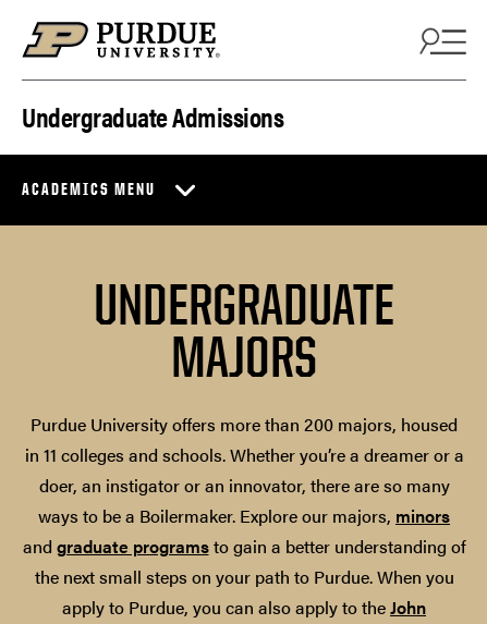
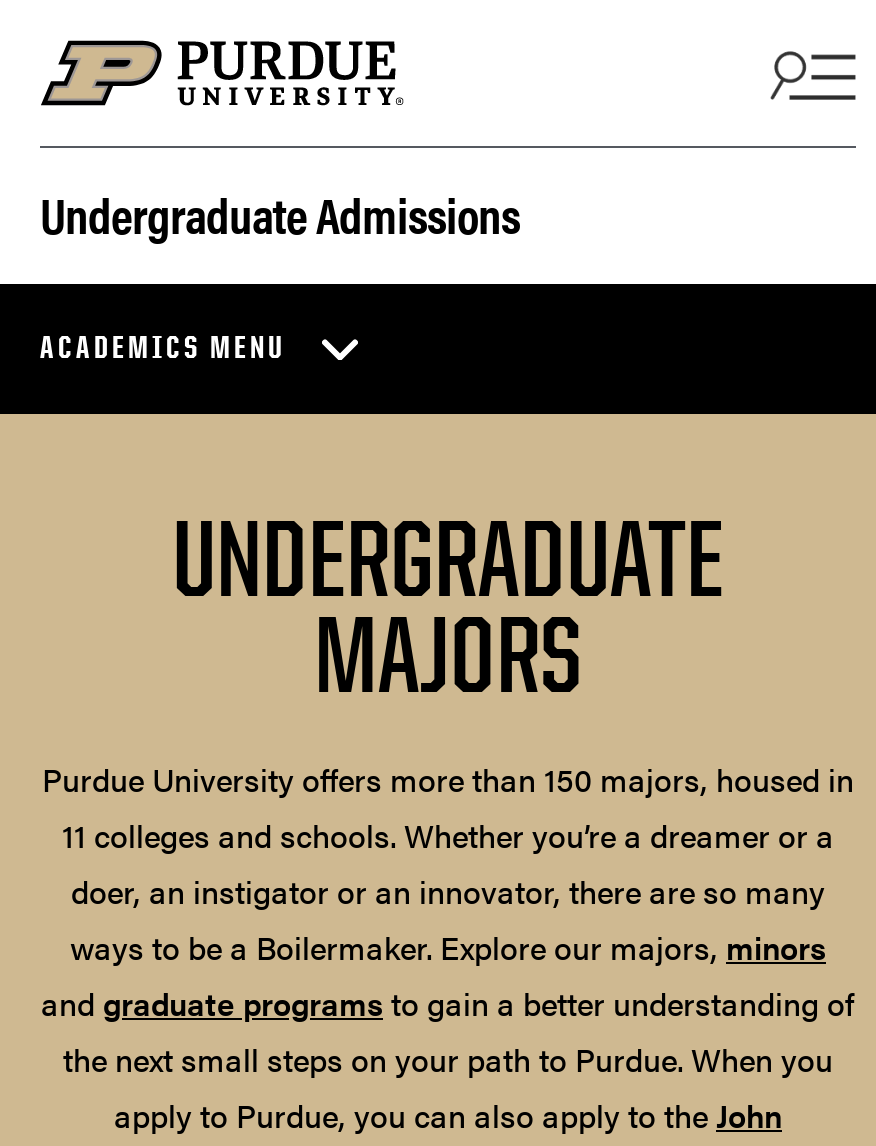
[25,412,464,467] Purdue University offers more than 200 majors, housed | in 11 colleges and schools. Whether you’re a dreamer or a -> [42,756,854,858] Purdue University offers more than 150 majors, housed in | 11 colleges and schools. Whether you’re a dreamer or a

